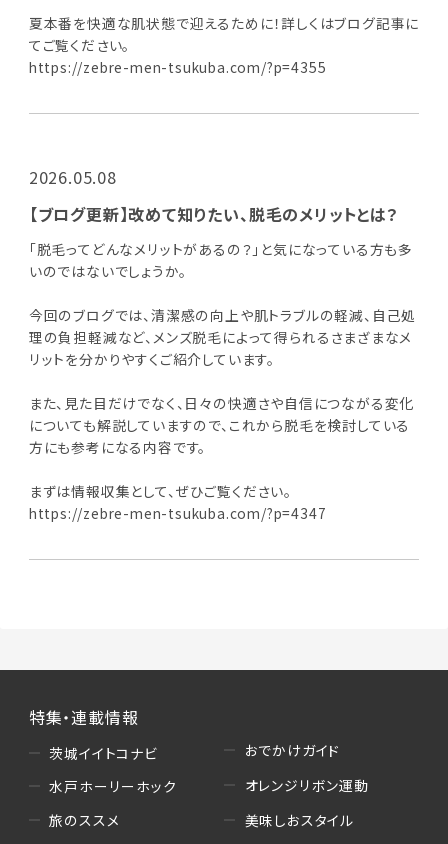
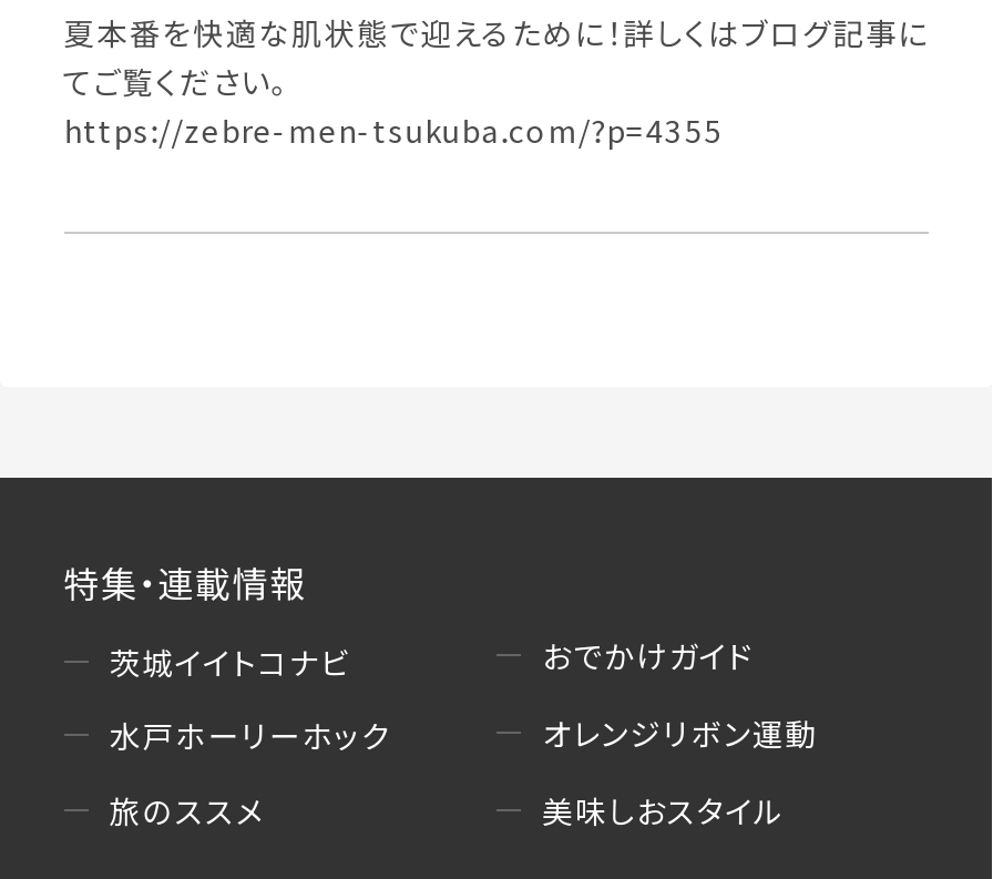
[29,165,416,523] 2026.05.08 | 【ブログ更新】改めて知りたい、脱毛のメリットとは？ | 「脱毛ってどんなメリットがあるの？」と気になっている方も多 | いのではないでしょうか。 | 今回のブログでは、清潔感の向上や肌トラブルの軽減、自己処 | 理の負担軽減など、メンズ脱毛によって得られるさまざまなメ | リットを分かりやすくご紹介しています。 | また、見た目だけでなく、日々の快適さや自信につながる変化 | についても解説していますので、これから脱毛を検討している | 方にも参考になる内容です。 | まずは情報収集として、ぜひご覧ください。 | https://zebre-men-tsukuba.com/?p=4347 -> none

